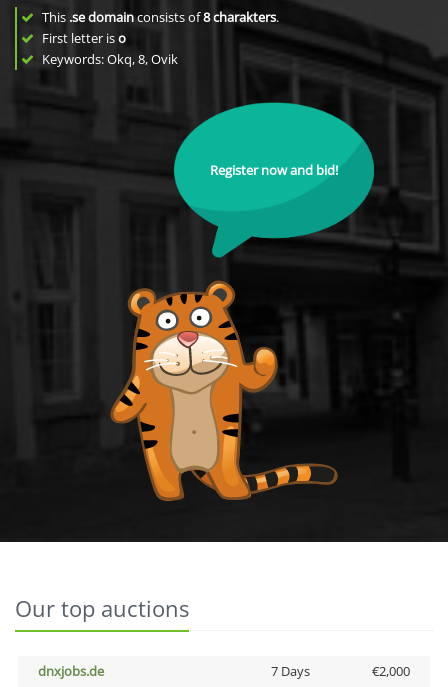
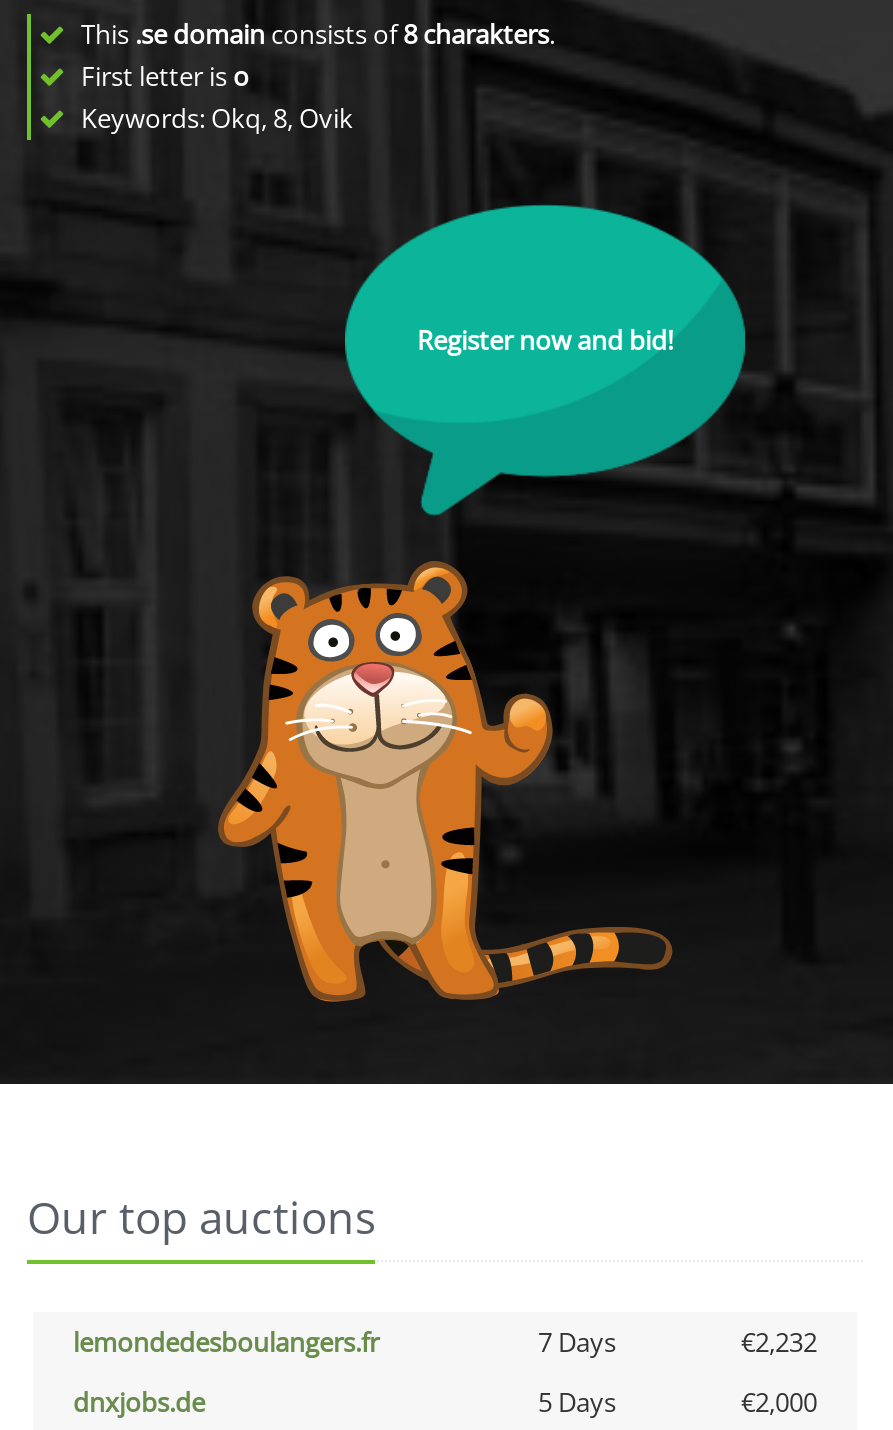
none -> [73,1324,817,1360] lemondedesboulangers.fr | 7 Days | €2,232
[270,662,309,680] 7 Days -> [538,1384,616,1420] 5 Days

